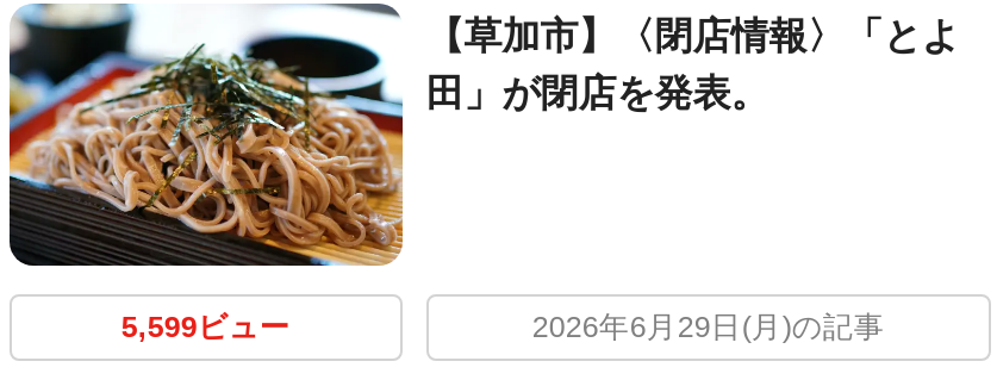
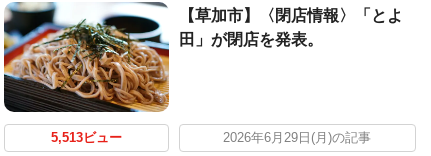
[121,312,290,345] 5,599ビュー -> [51,131,122,145] 5,513ビュー

